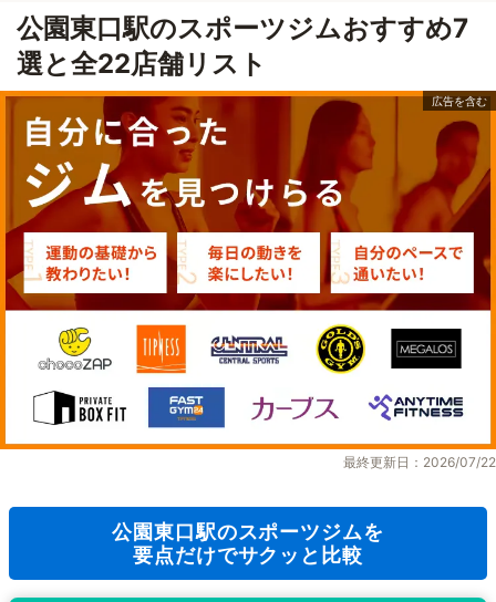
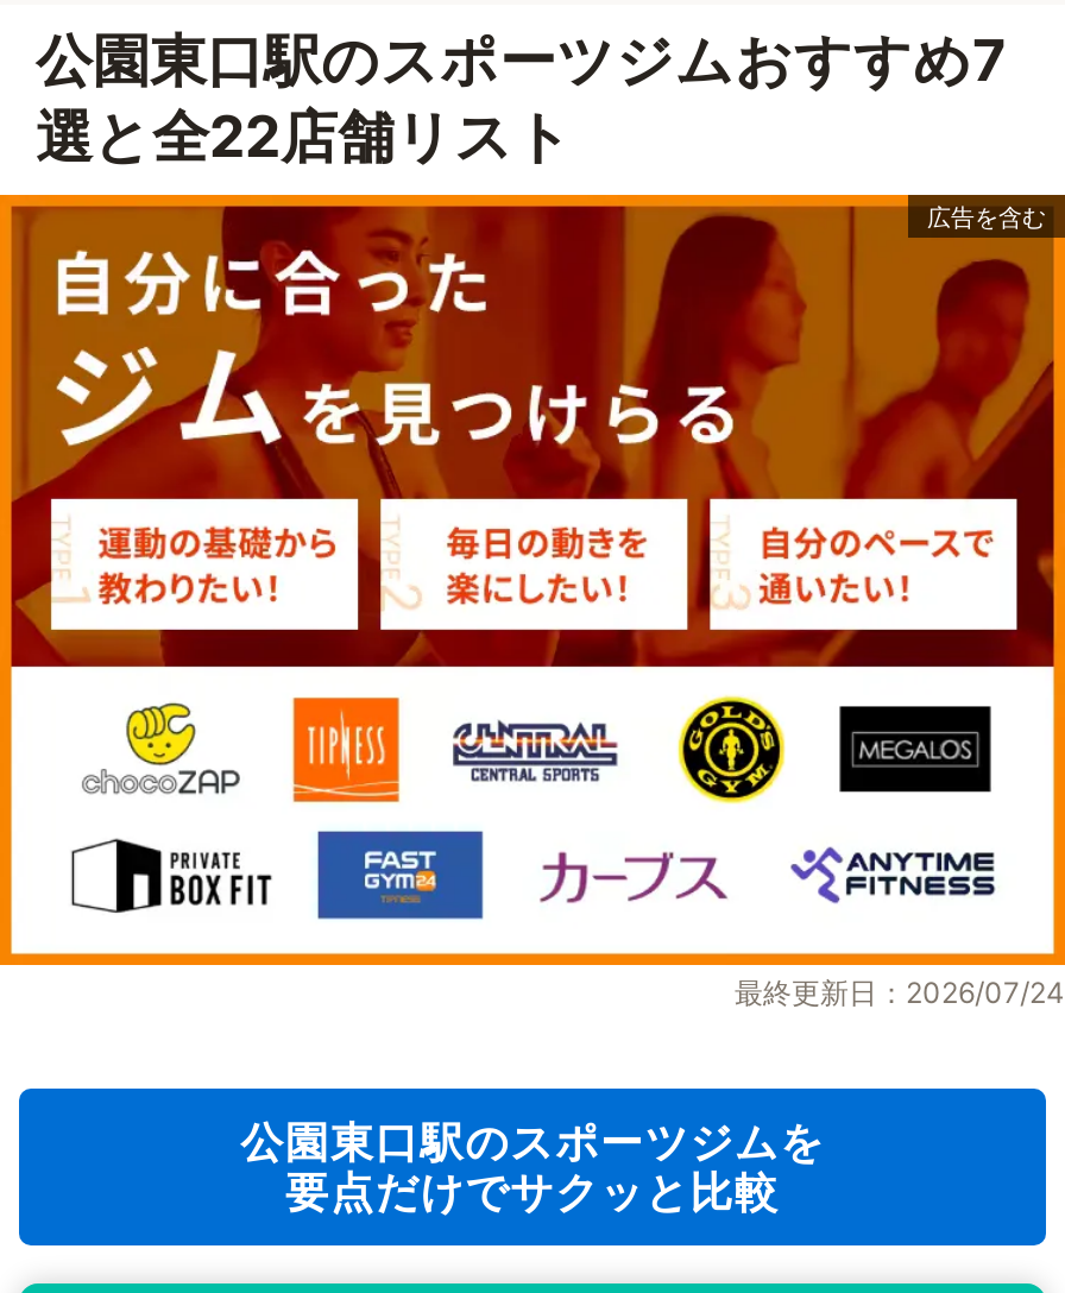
[343,453,496,470] 最終更新日：2026/07/22 -> [735,974,1065,1010] 最終更新日：2026/07/24

